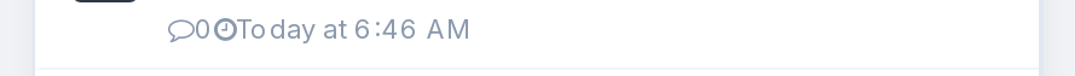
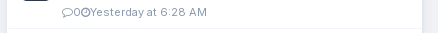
[236,12,470,46] Today at 6:46 AM -> [90,5,207,19] Yesterday at 6:28 AM

